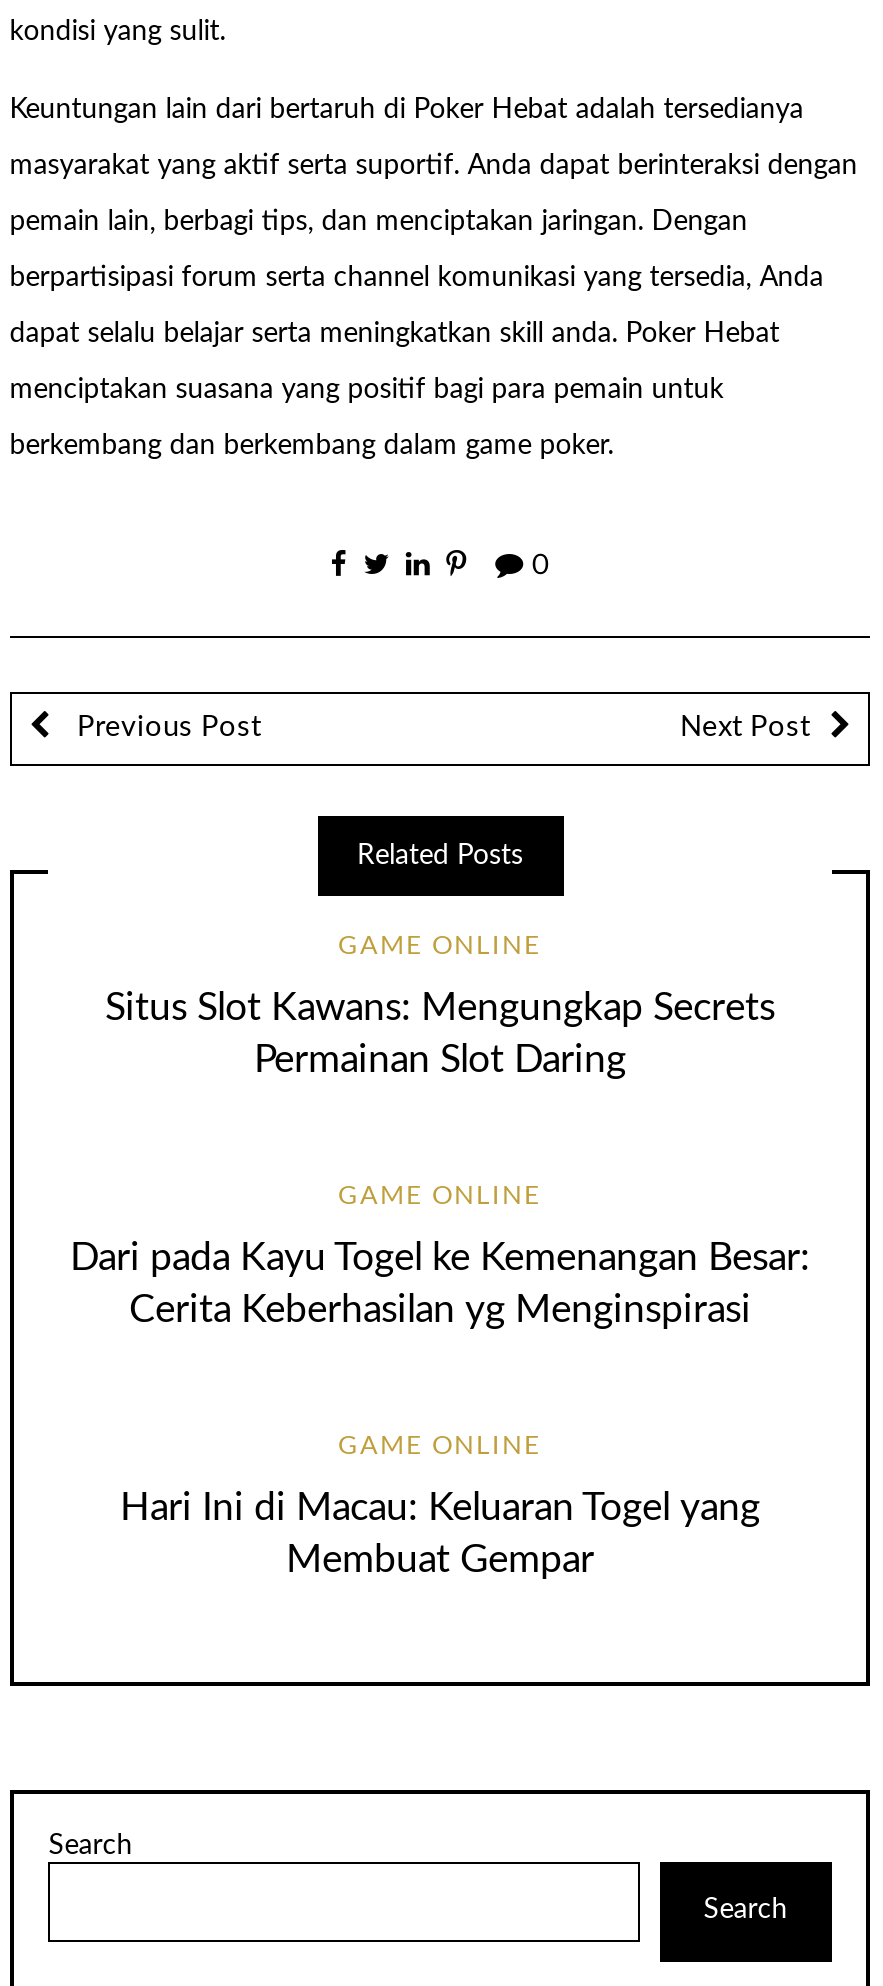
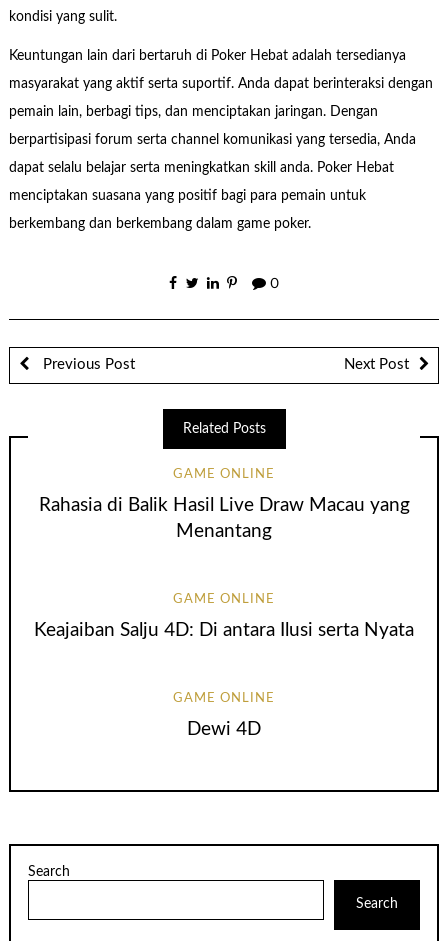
[105,991,775,1081] Situs Slot Kawans: Mengungkap Secrets | Permainan Slot Daring -> [38,496,409,541] Rahasia di Balik Hasil Live Draw Macau yang | Menantang
[70,1240,810,1330] Dari pada Kayu Togel ke Kemenangan Besar: | Cerita Keberhasilan yg Menginspirasi -> [34,621,414,640] Keajaiban Salju 4D: Di antara Ilusi serta Nyata
[120,1490,760,1580] Hari Ini di Macau: Keluaran Togel yang | Membuat Gempar -> [187,720,261,739] Dewi 4D

